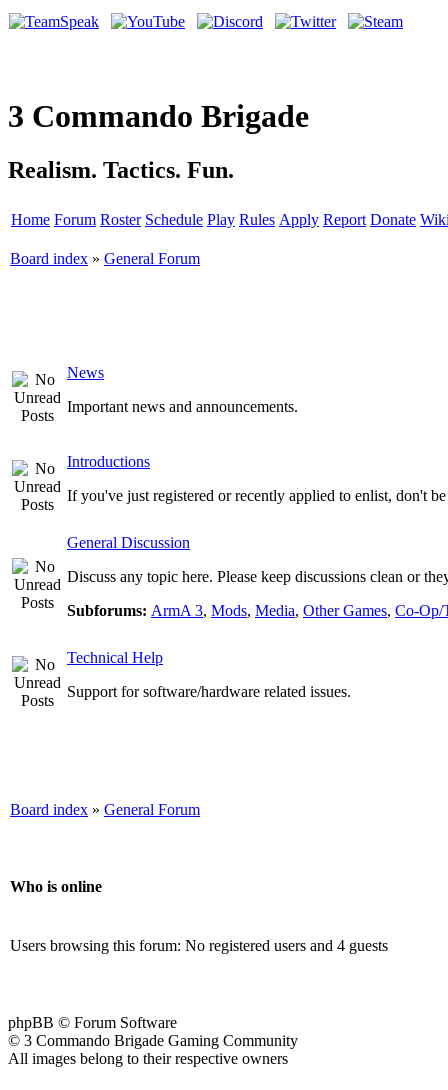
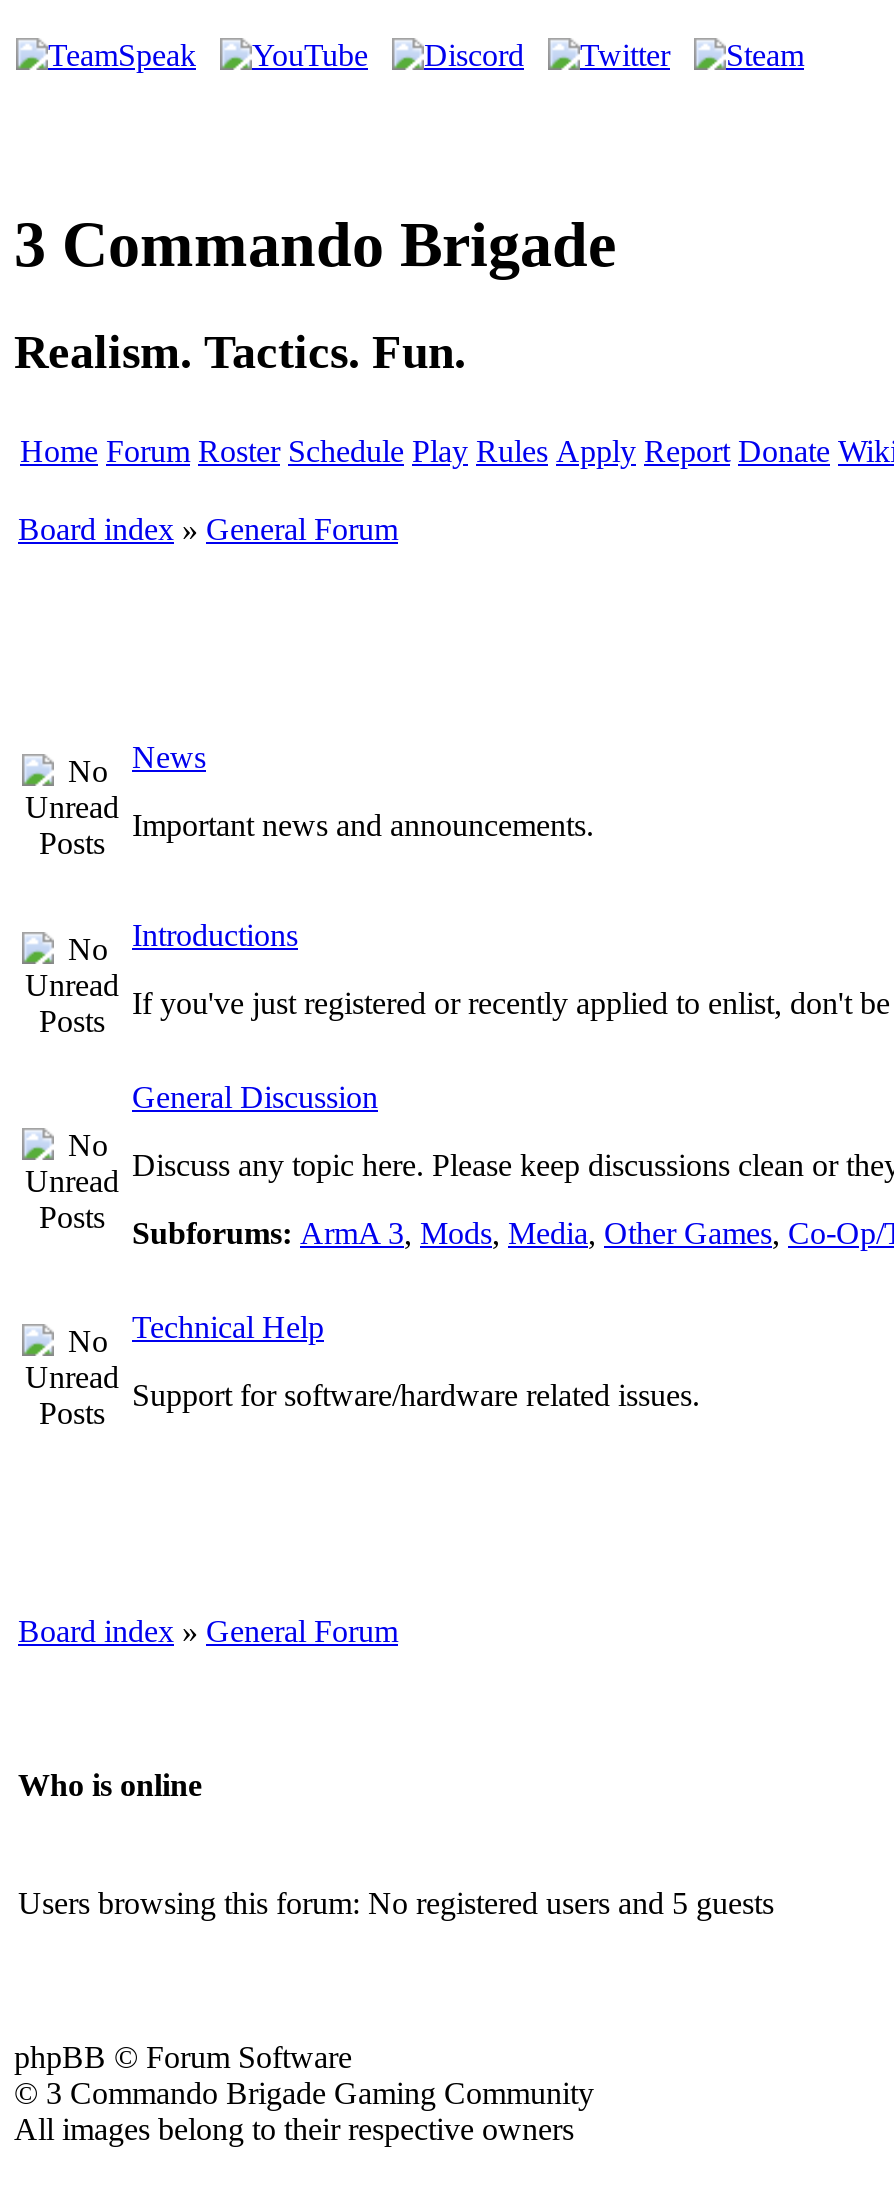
[10,937,388,954] Users browsing this forum: No registered users and 4 guests -> [18,1886,774,1920] Users browsing this forum: No registered users and 5 guests

